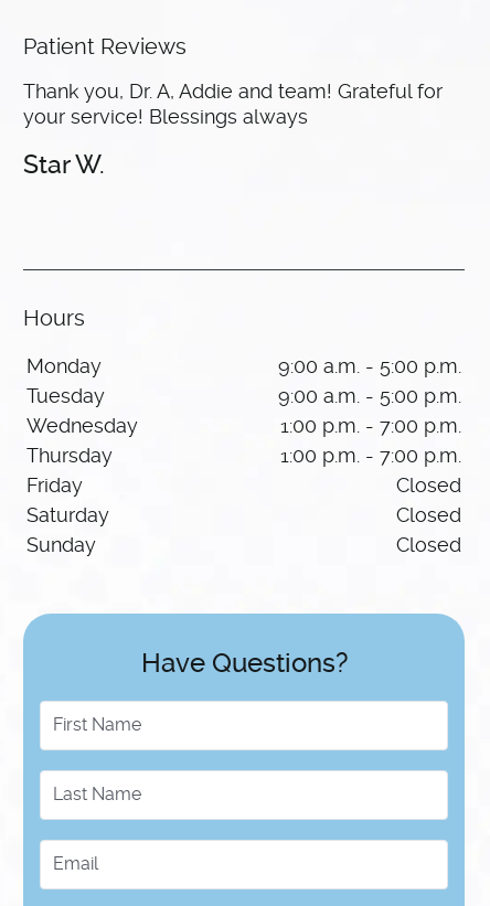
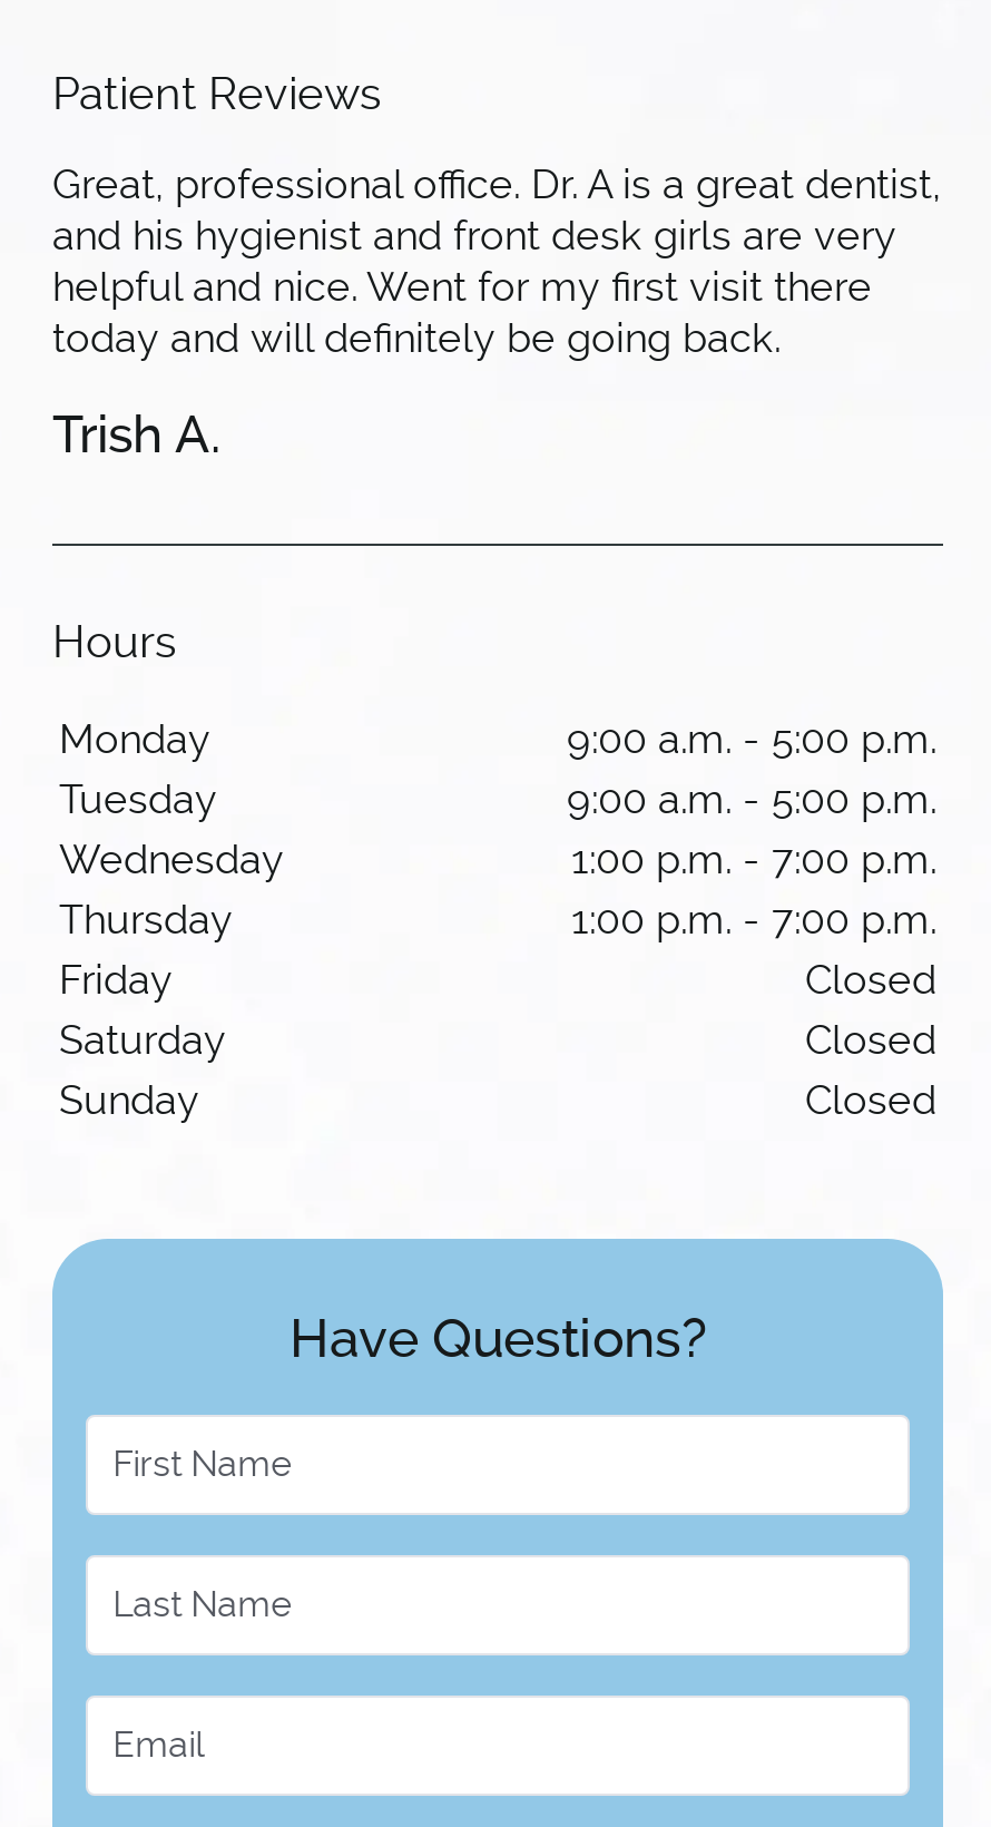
[23,79,443,128] Thank you, Dr. A, Addie and team! Grateful for | your service! Blessings always -> [52,160,941,361] Great, professional office. Dr. A is a great dentist, | and his hygienist and front desk girls are very | helpful and nice. Went for my first visit there | today and will definitely be going back.
[23,150,105,180] Star W. -> [52,406,222,466] Trish A.

